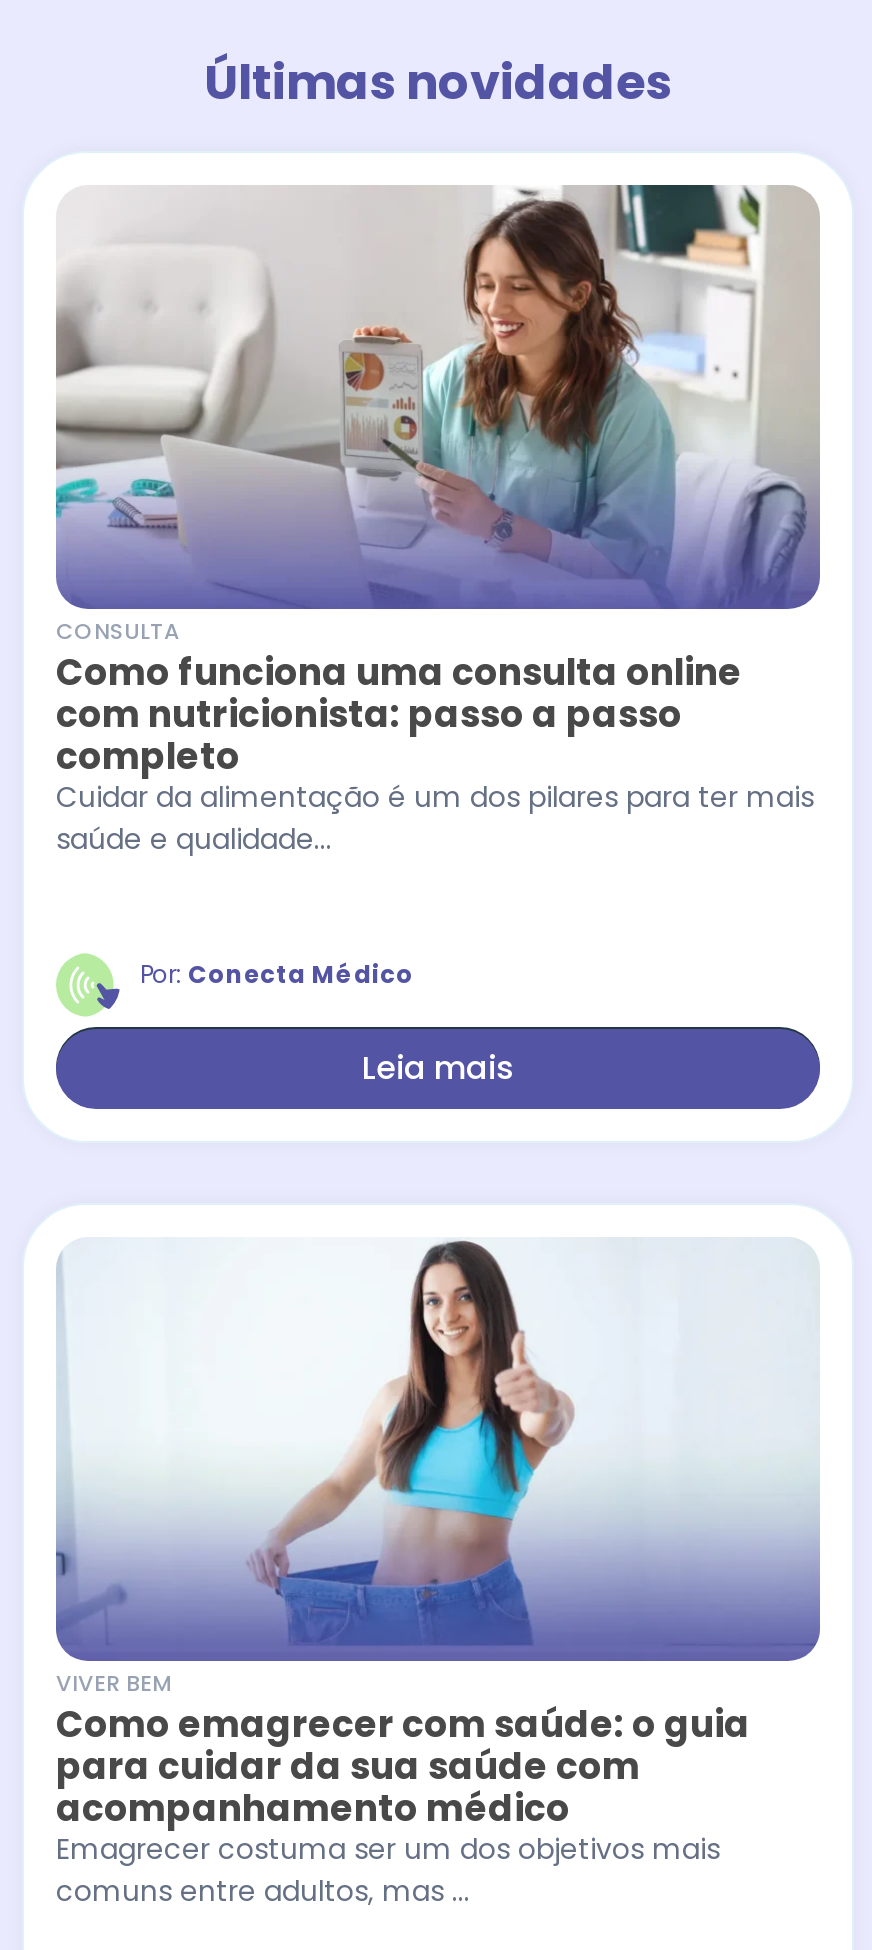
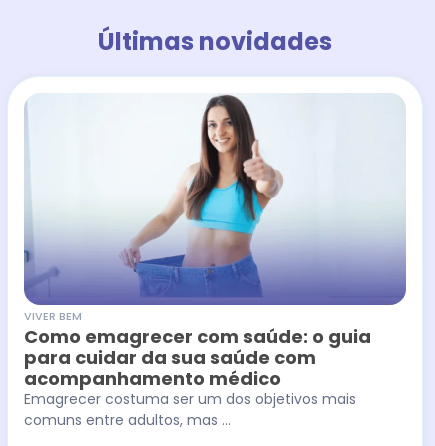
[54,183,820,1091] [image] | CONSULTA | Como funciona uma consulta online | com nutricionista: passo a passo | completo | Cuidar da alimentação é um dos pilares para ter mais | saúde e qualidade... | Por: Conecta Médico | Leia mais -> none

